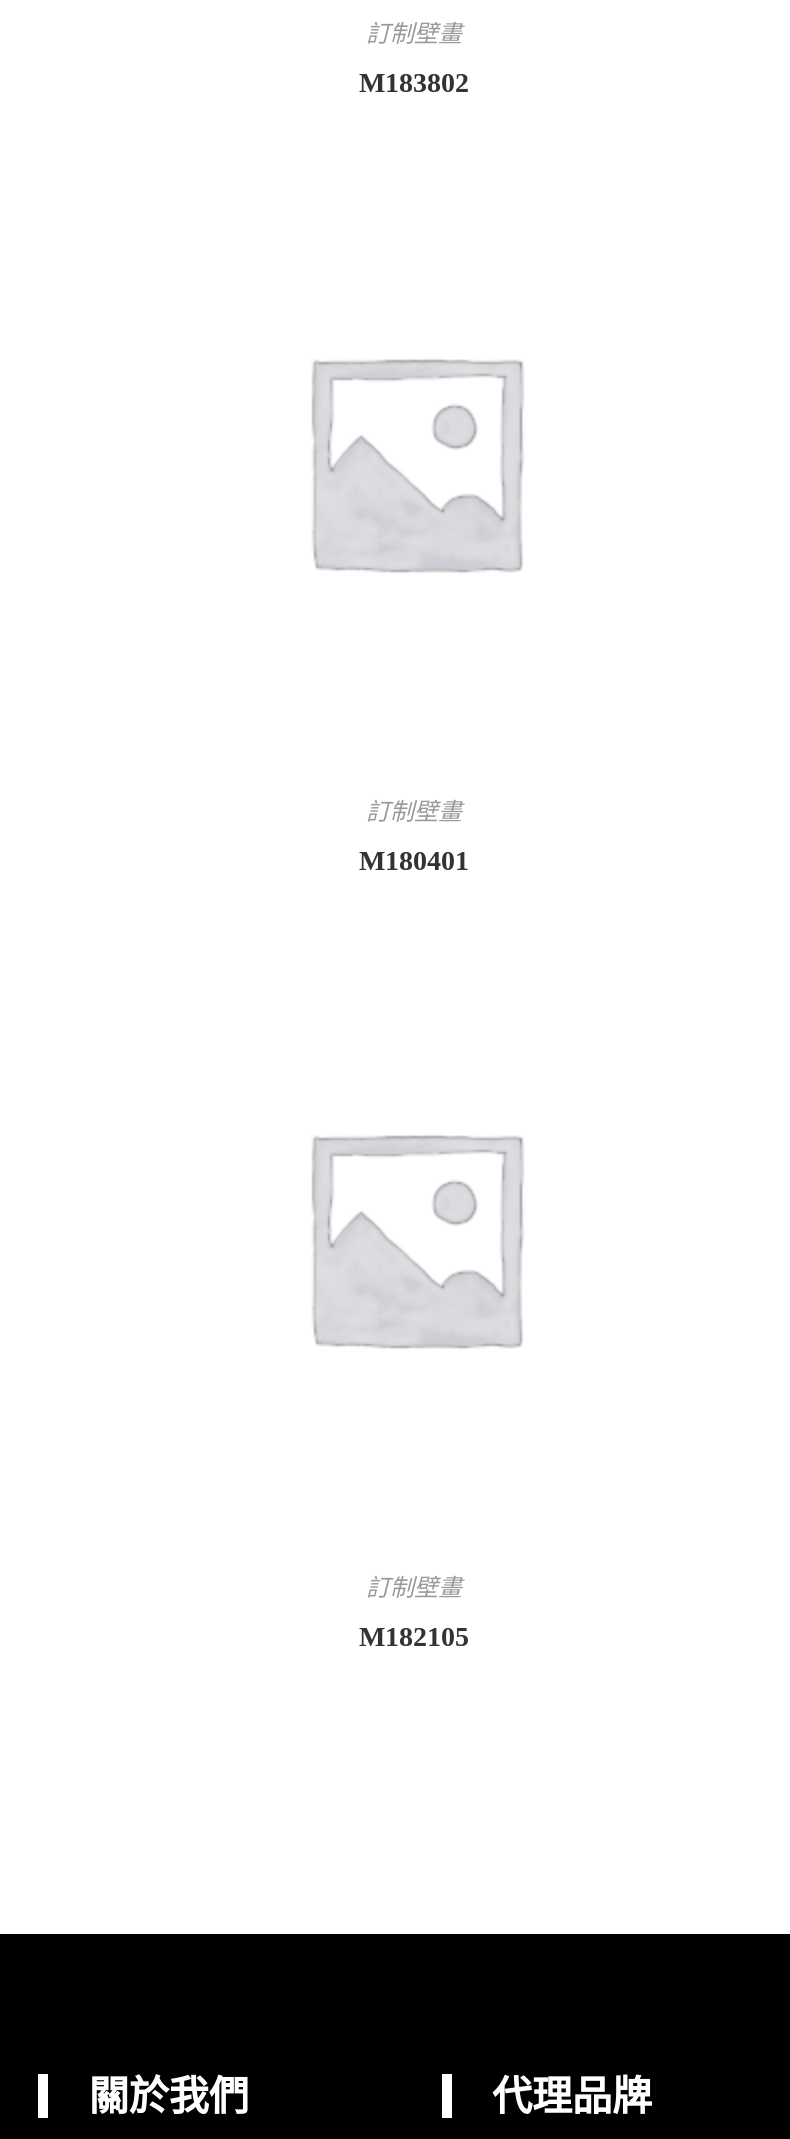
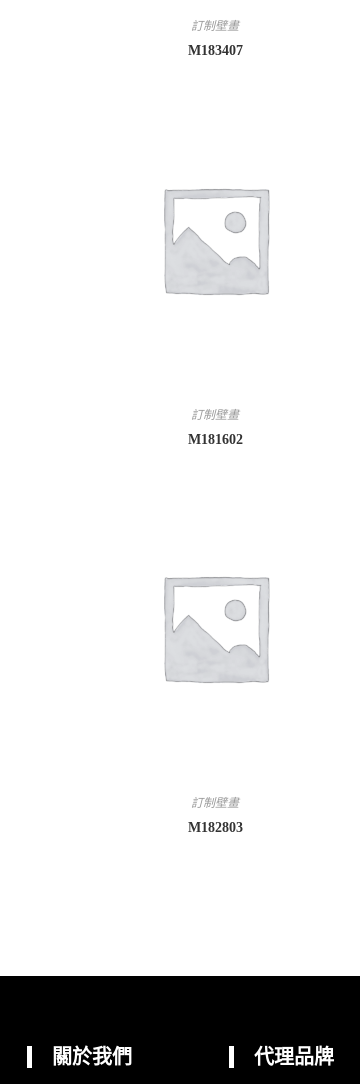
[359,68,469,98] M183802 -> [187,43,242,58] M183407
[359,845,469,875] M180401 -> [187,432,242,447] M181602
[359,1622,469,1652] M182105 -> [187,820,242,835] M182803

